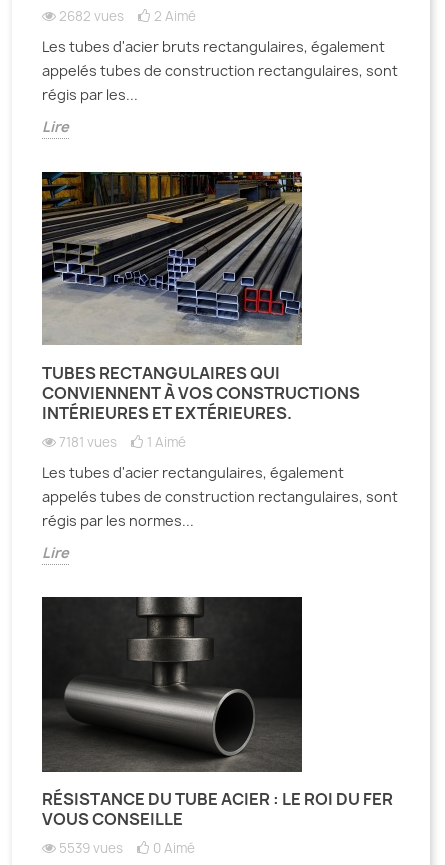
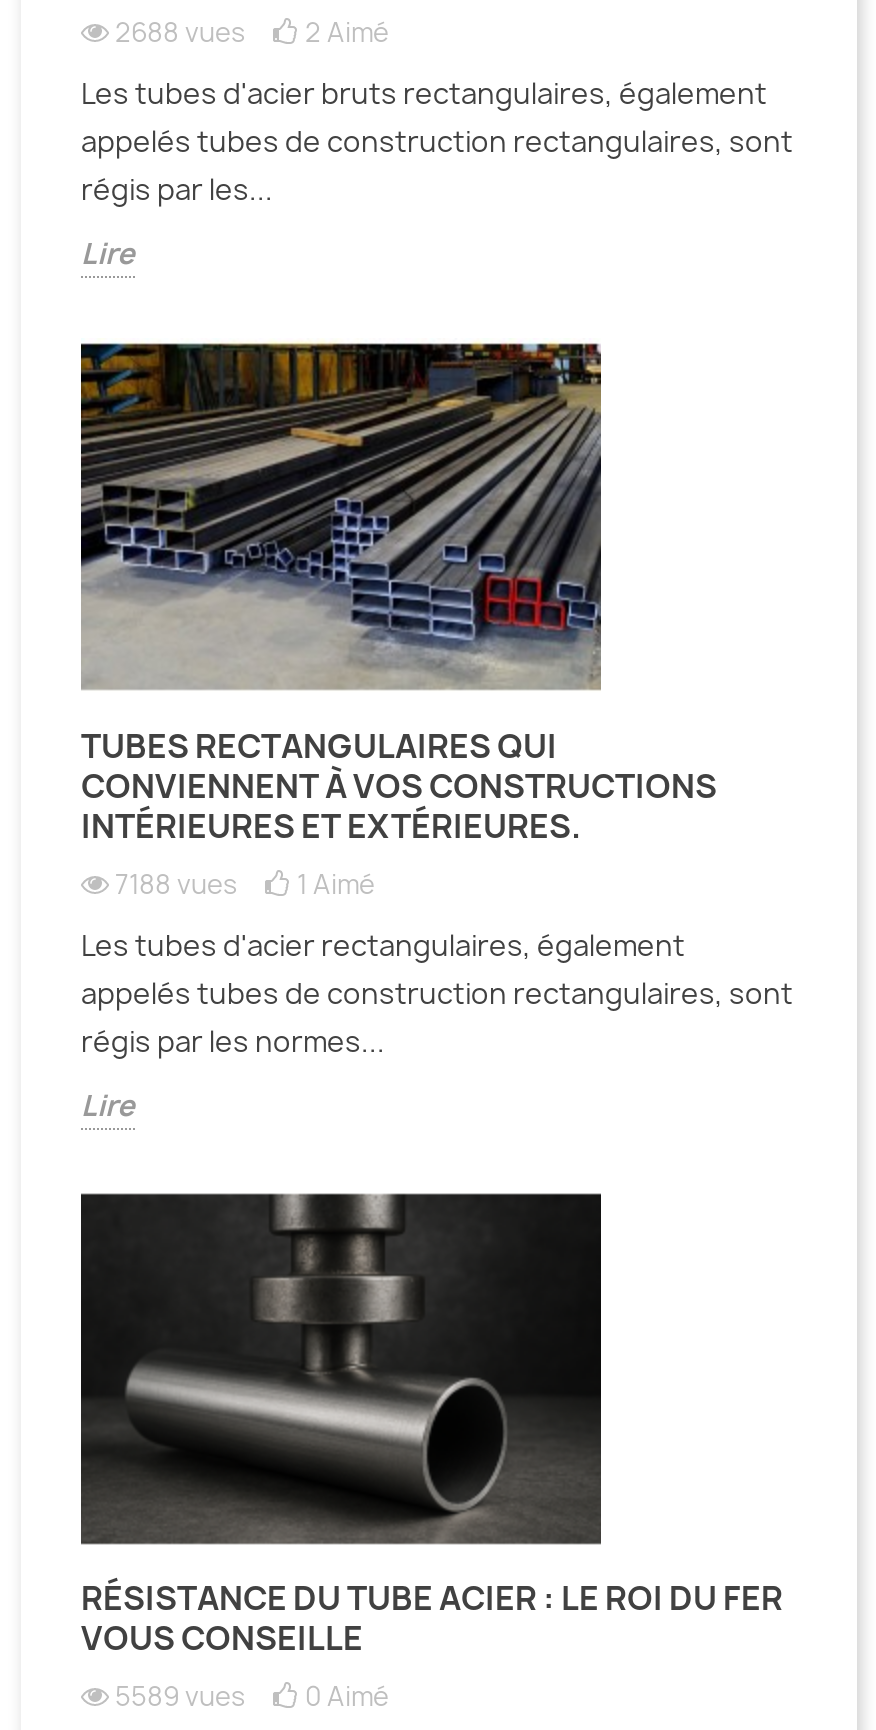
[59,7,196,25] 2682 vues 2 Aimé -> [115,14,389,50] 2688 vues 2 Aimé
[59,433,186,451] 7181 vues 1 Aimé -> [115,866,375,902] 7188 vues 1 Aimé
[59,839,195,857] 5539 vues 0 Aimé -> [115,1678,389,1714] 5589 vues 0 Aimé

